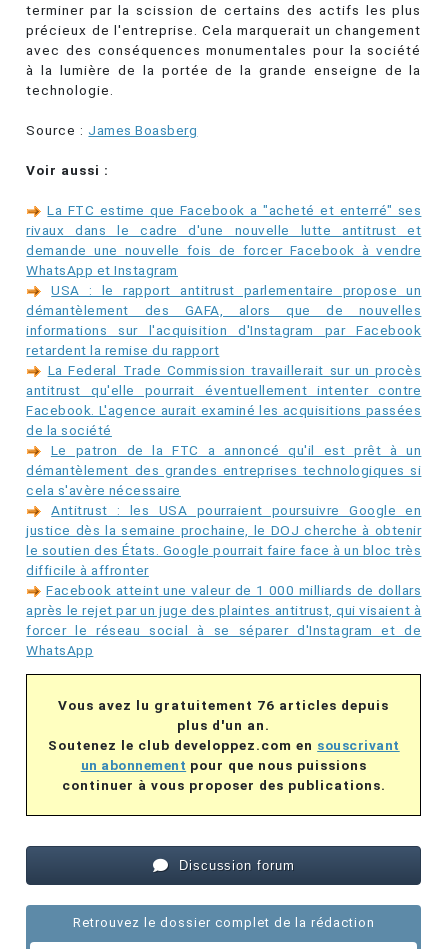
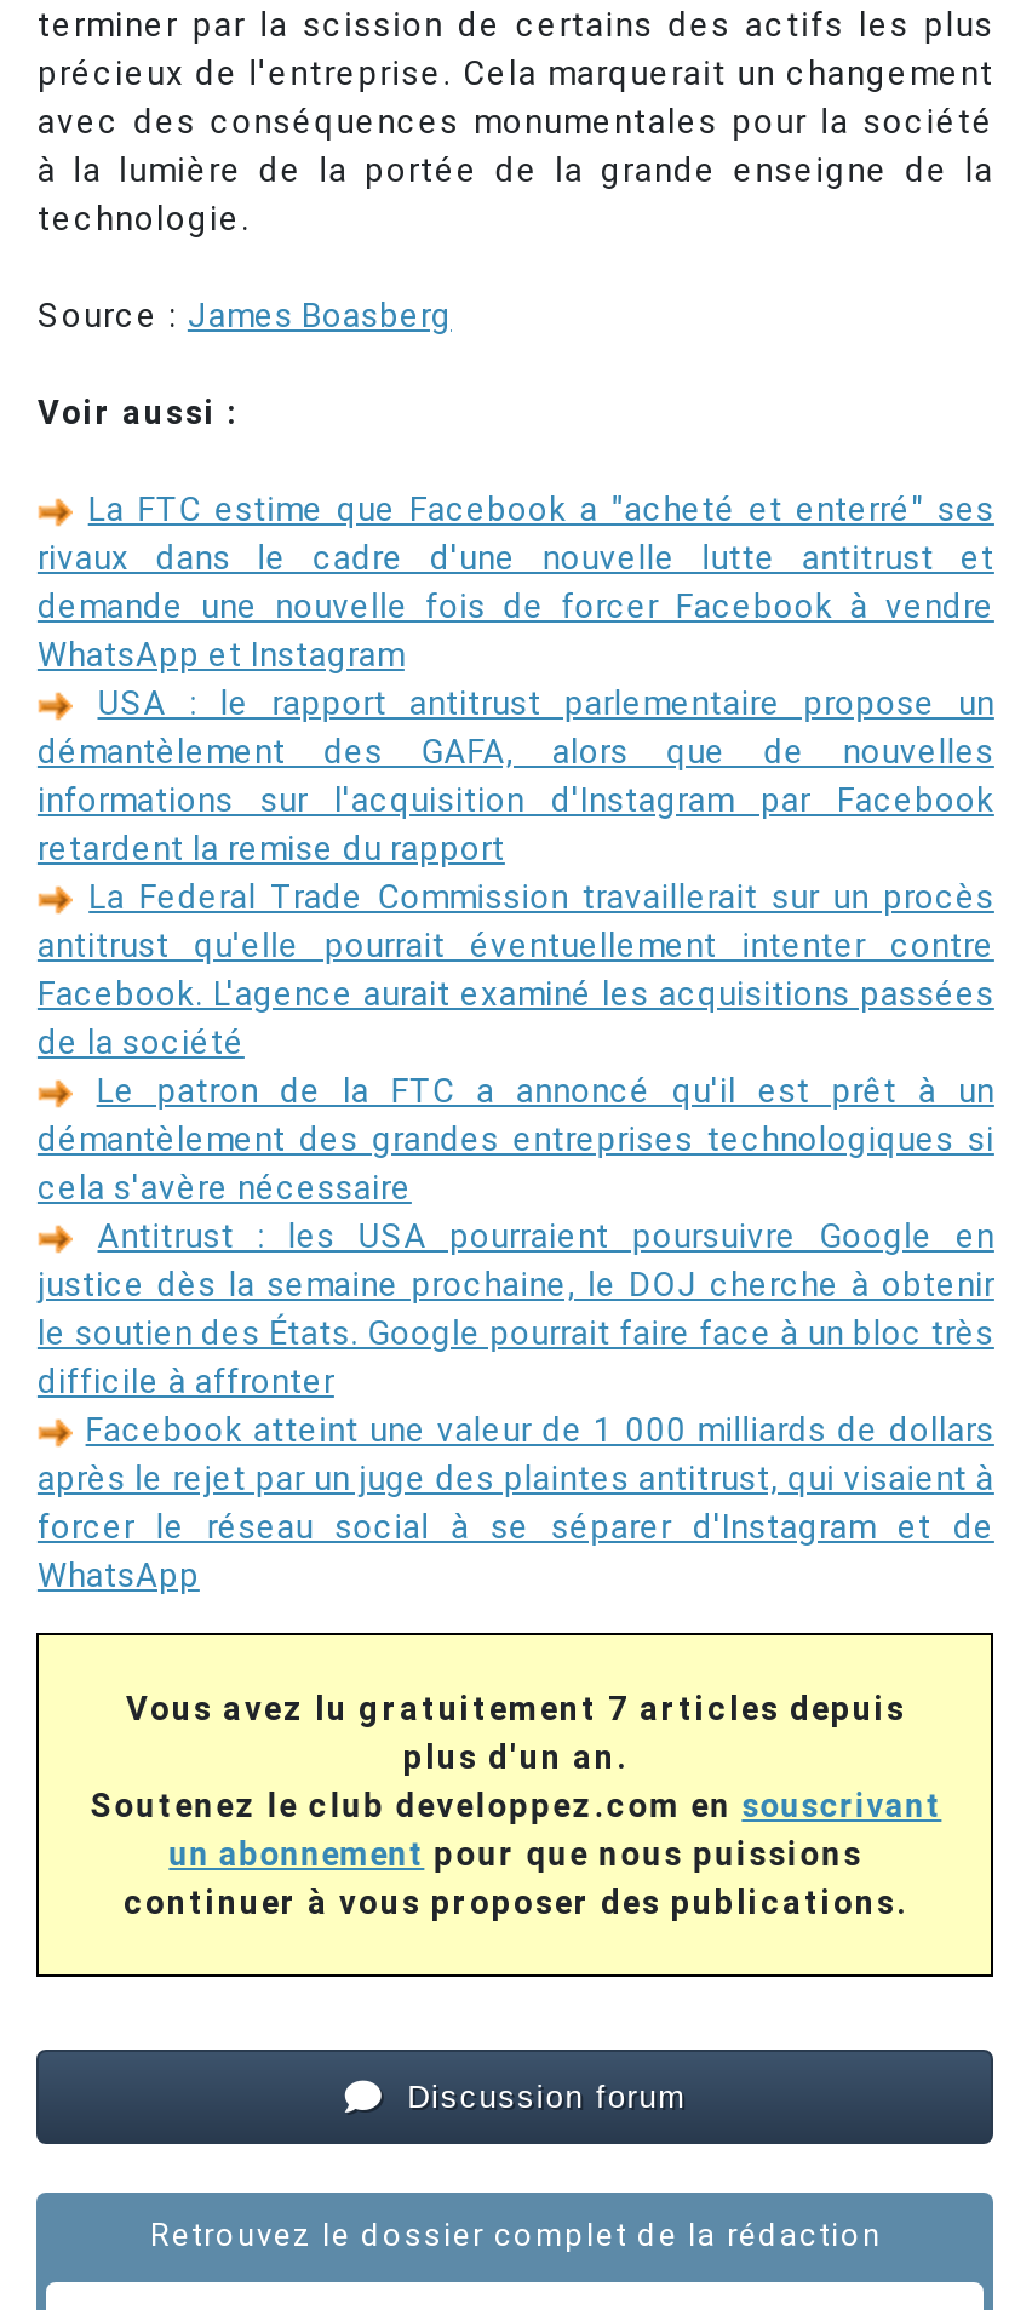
[58,697,389,713] Vous avez lu gratuitement 76 articles depuis -> [126,1689,906,1727] Vous avez lu gratuitement 7 articles depuis

